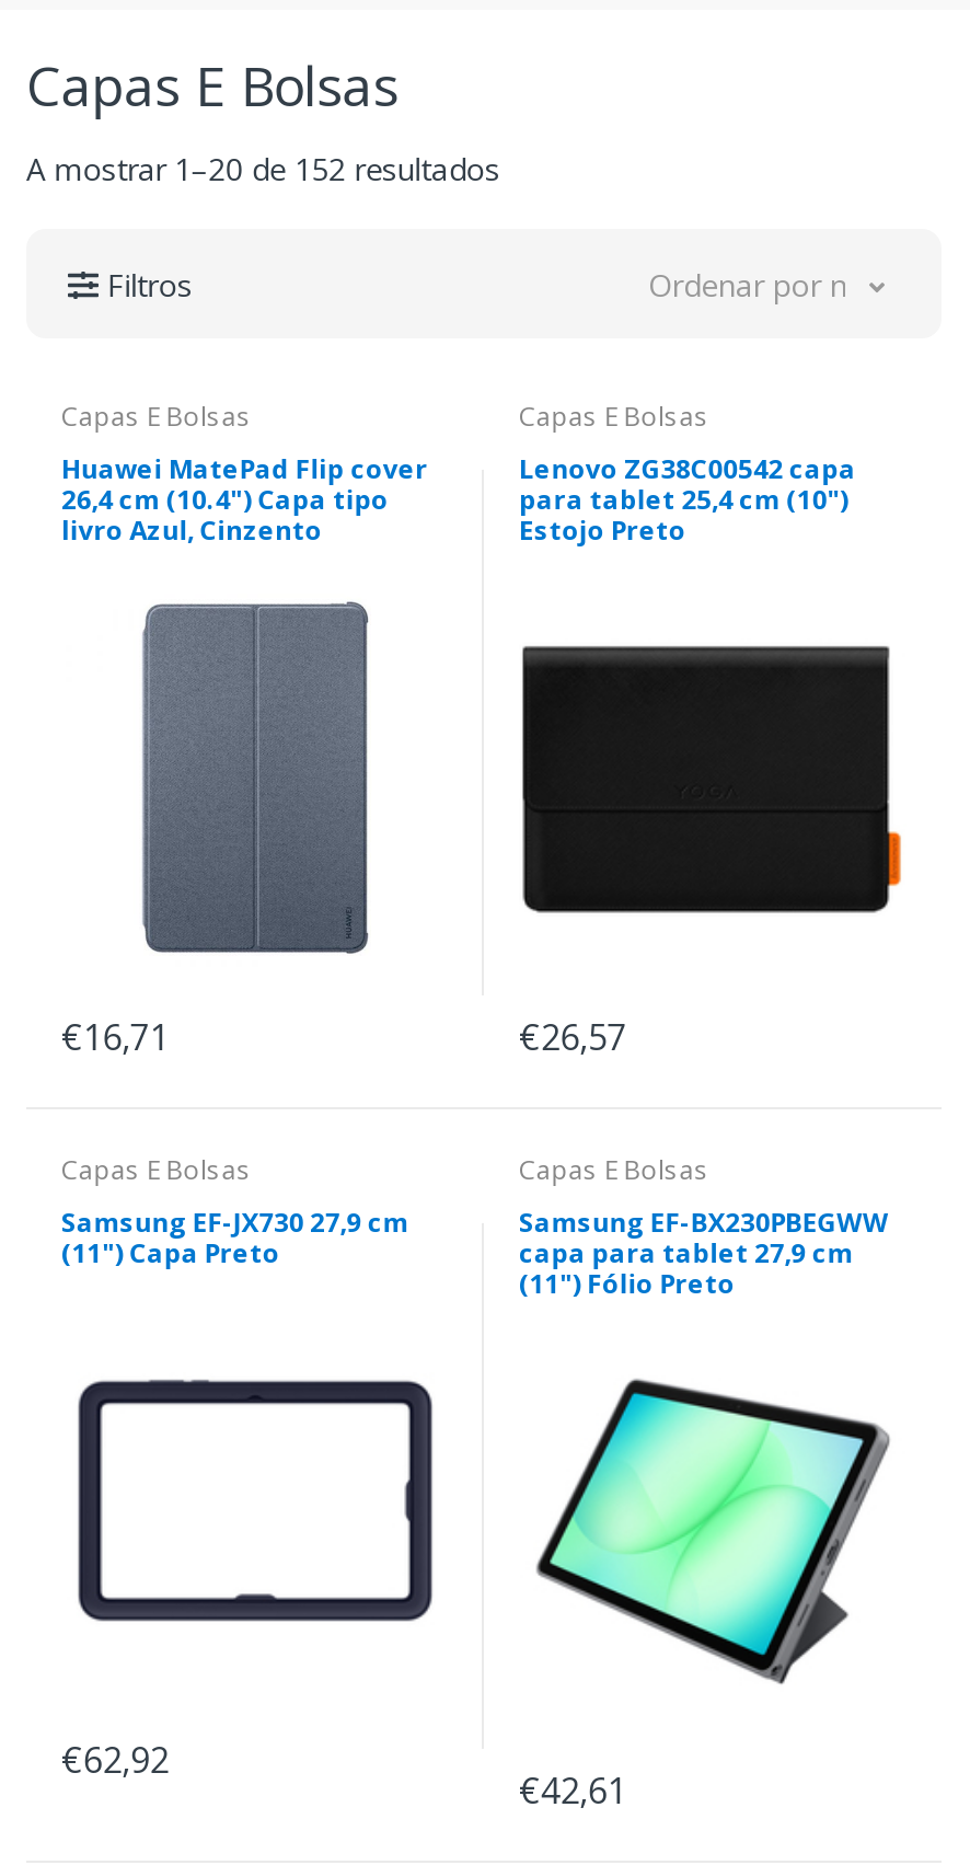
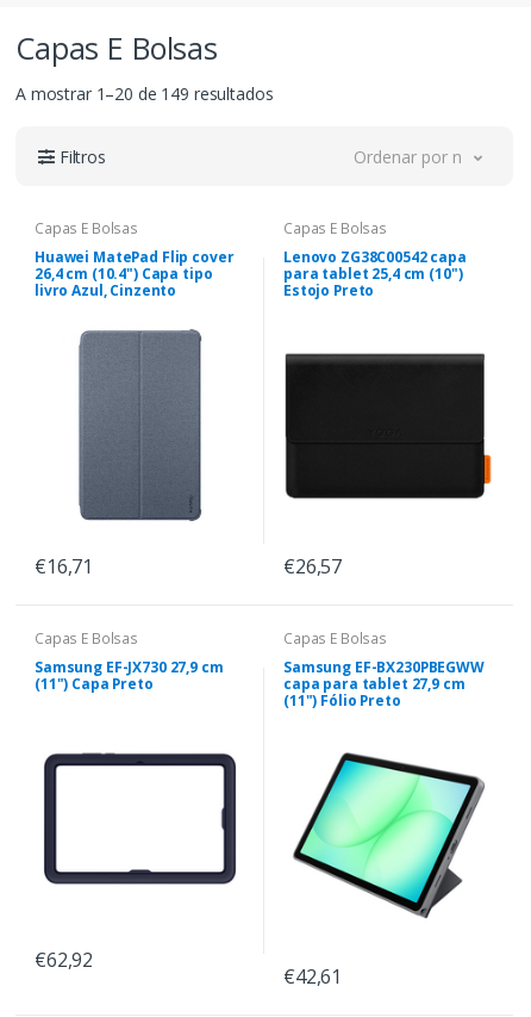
[26,148,500,190] A mostrar 1–20 de 152 resultados -> [15,83,273,105] A mostrar 1–20 de 149 resultados

